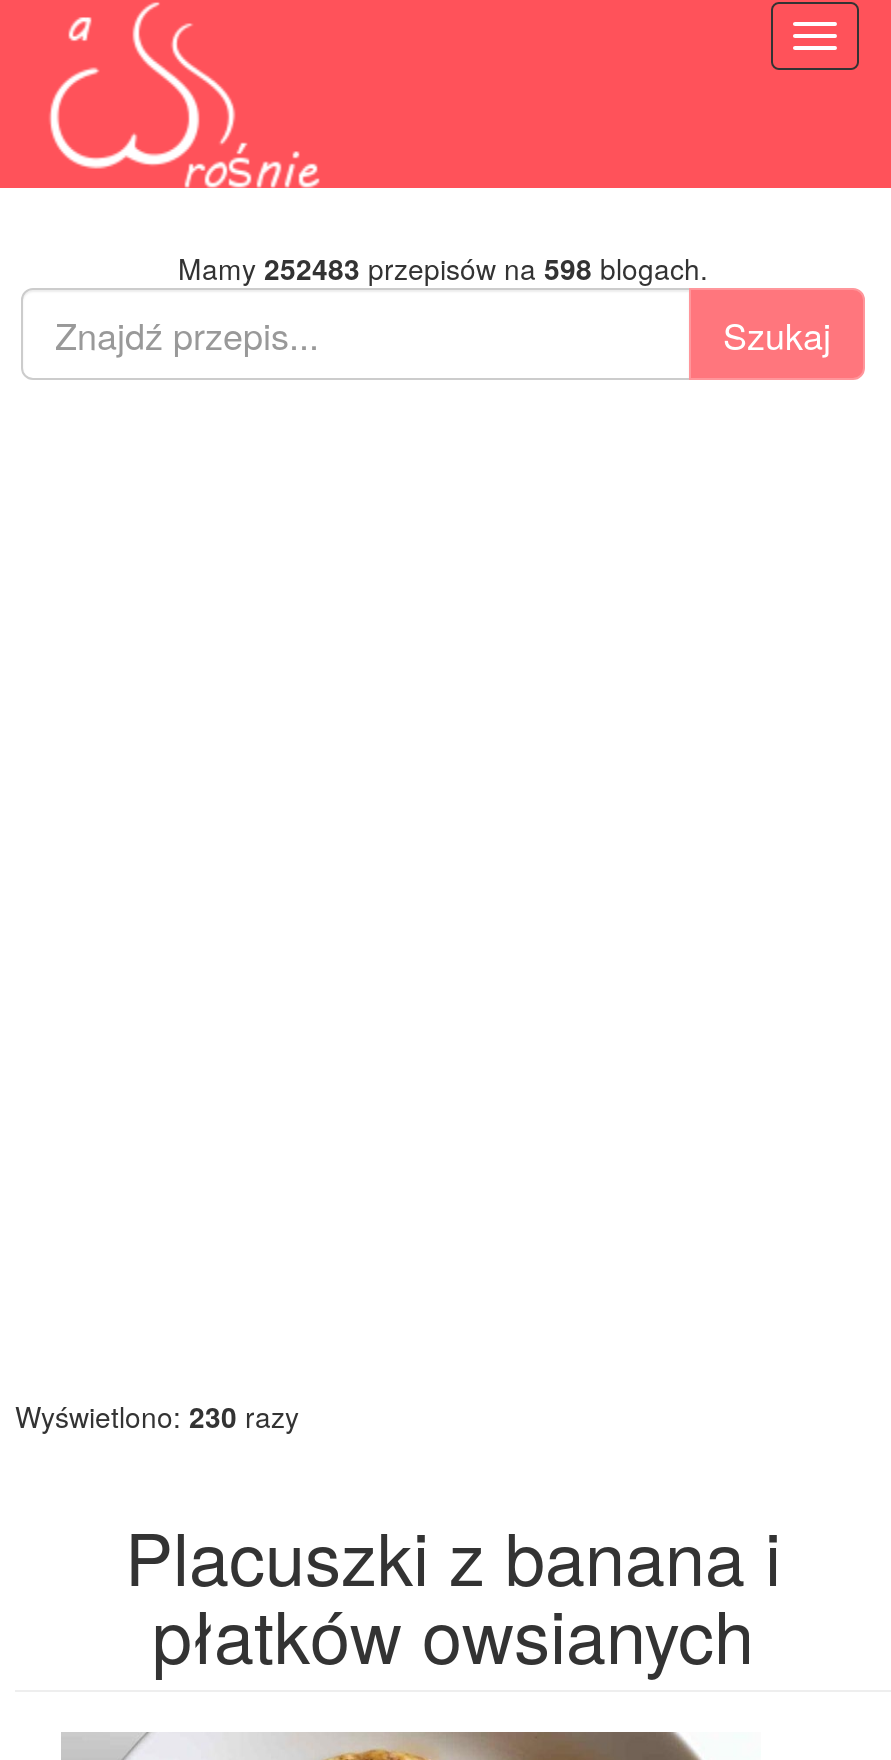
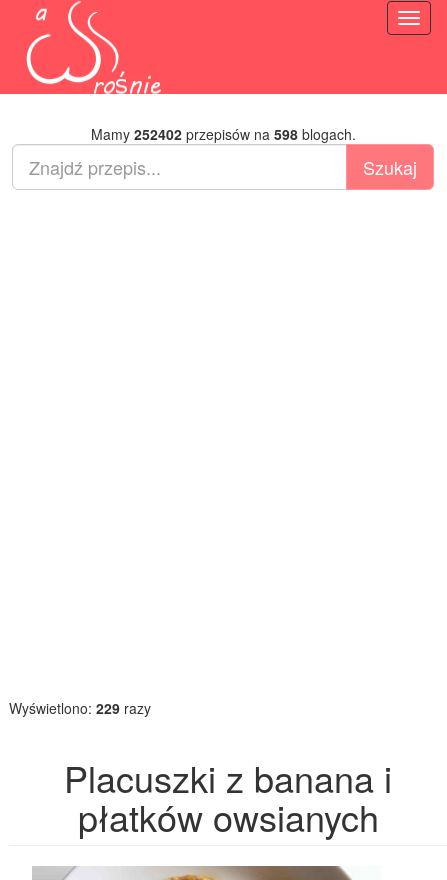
[178,248,708,288] Mamy 252483 przepisów na 598 blogach. -> [90,124,355,144] Mamy 252402 przepisów na 598 blogach.
[15,1396,299,1436] Wyświetlono: 230 razy -> [9,698,151,718] Wyświetlono: 229 razy

